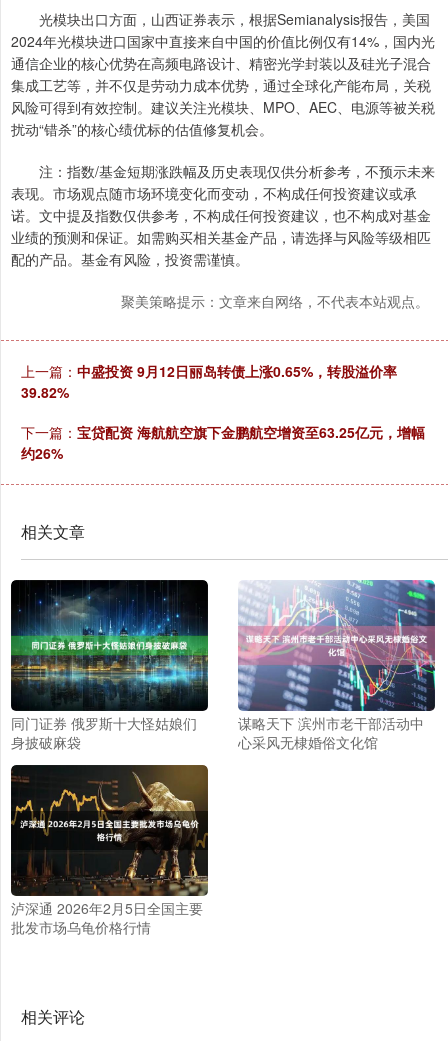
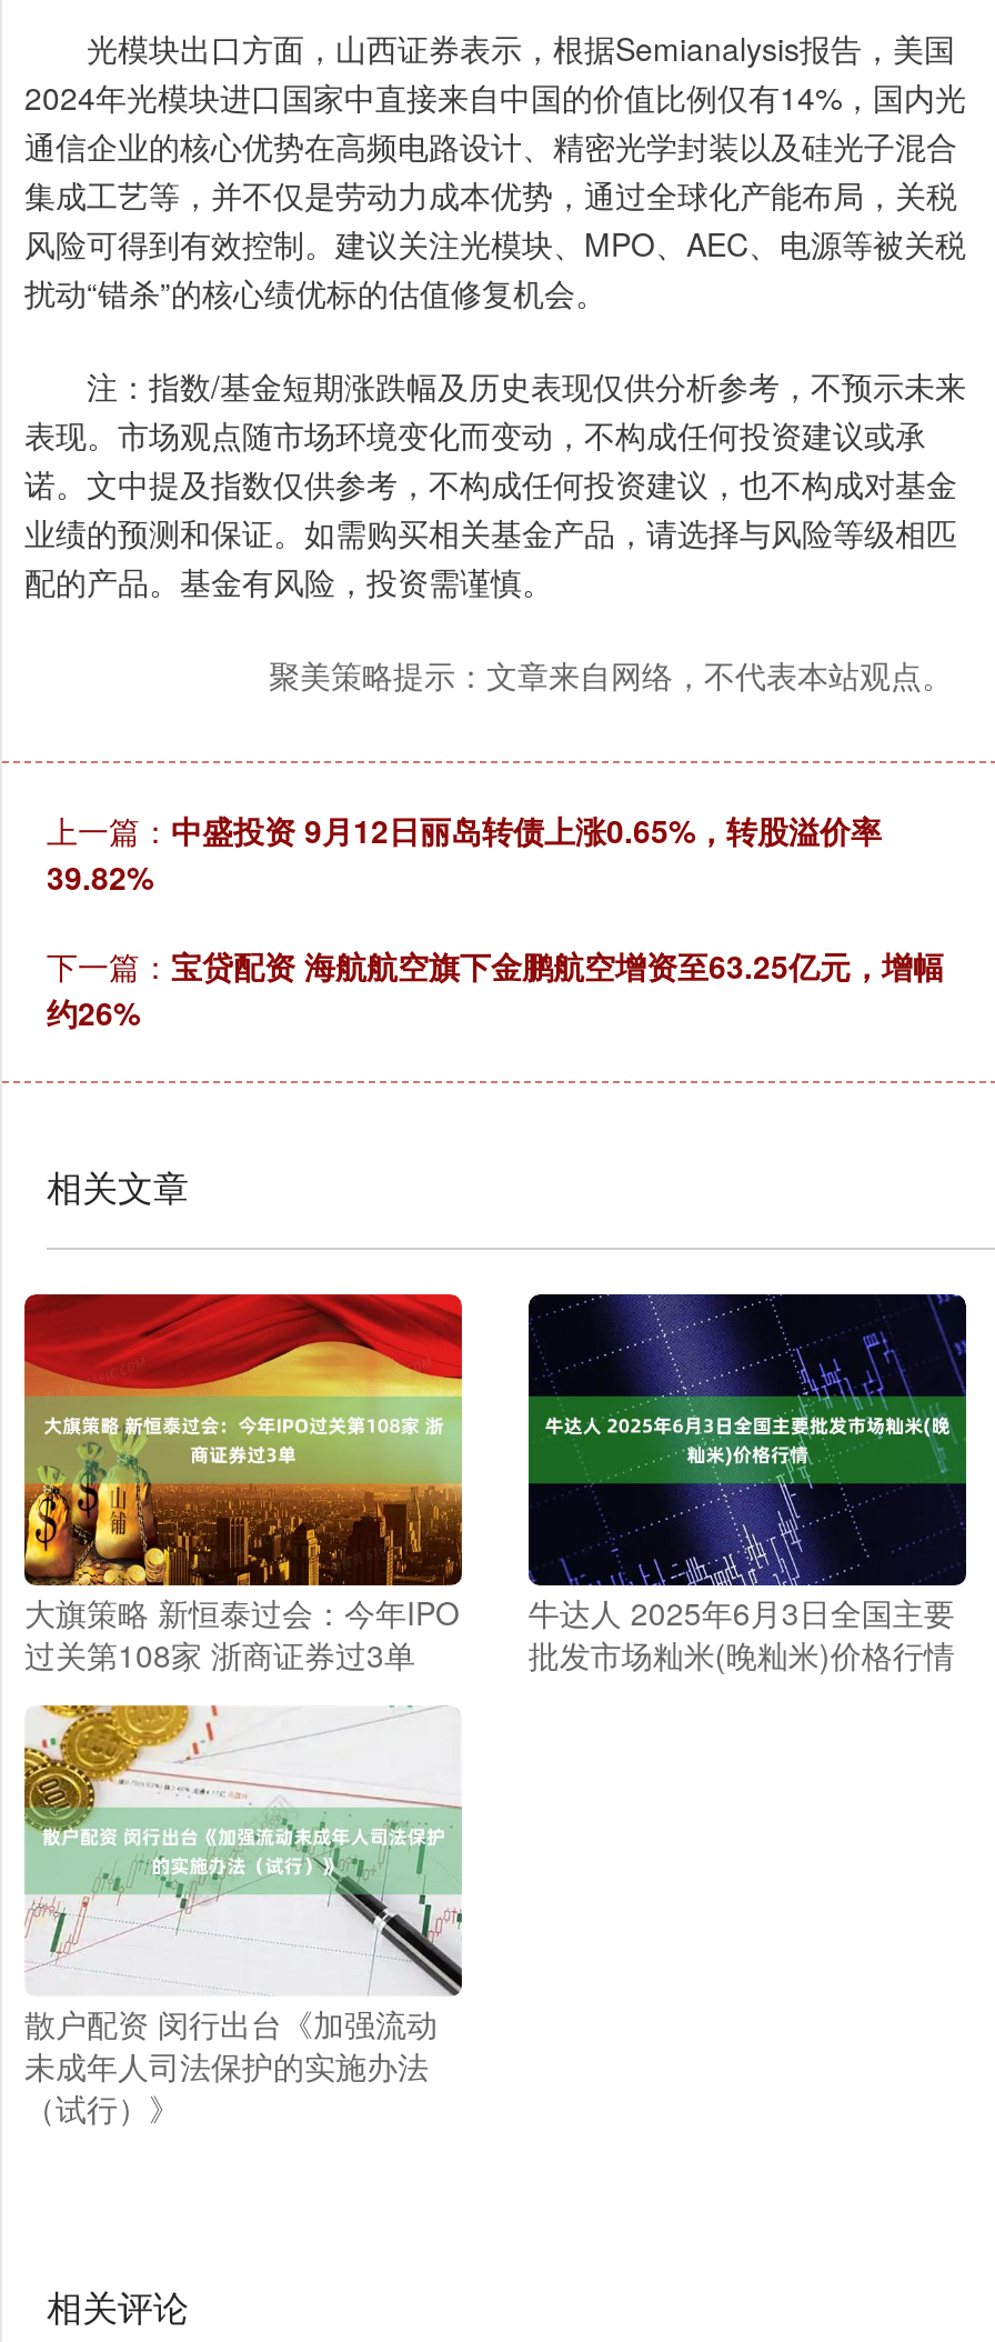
[10,579,209,752] [image] | 同门证券 俄罗斯十大怪姑娘们 | 身披破麻袋 -> [22,1292,464,1676] [image] | 大旗策略 新恒泰过会：今年IPO | 过关第108家 浙商证券过3单
[237,579,436,752] [image] | 谋略天下 滨州市老干部活动中 | 心采风无棣婚俗文化馆 -> [526,1292,968,1676] [image] | 牛达人 2025年6月3日全国主要 | 批发市场籼米(晚籼米)价格行情
[10,764,209,937] [image] | 泸深通 2026年2月5日全国主要 | 批发市场乌龟价格行情 -> [22,1705,464,2130] [image] | 散户配资 闵行出台《加强流动 | 未成年人司法保护的实施办法 | （试行）》

